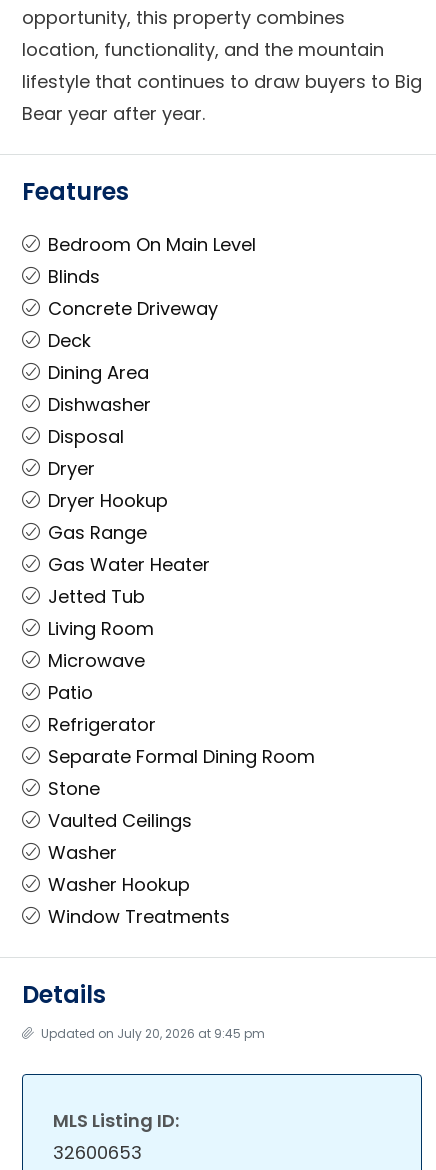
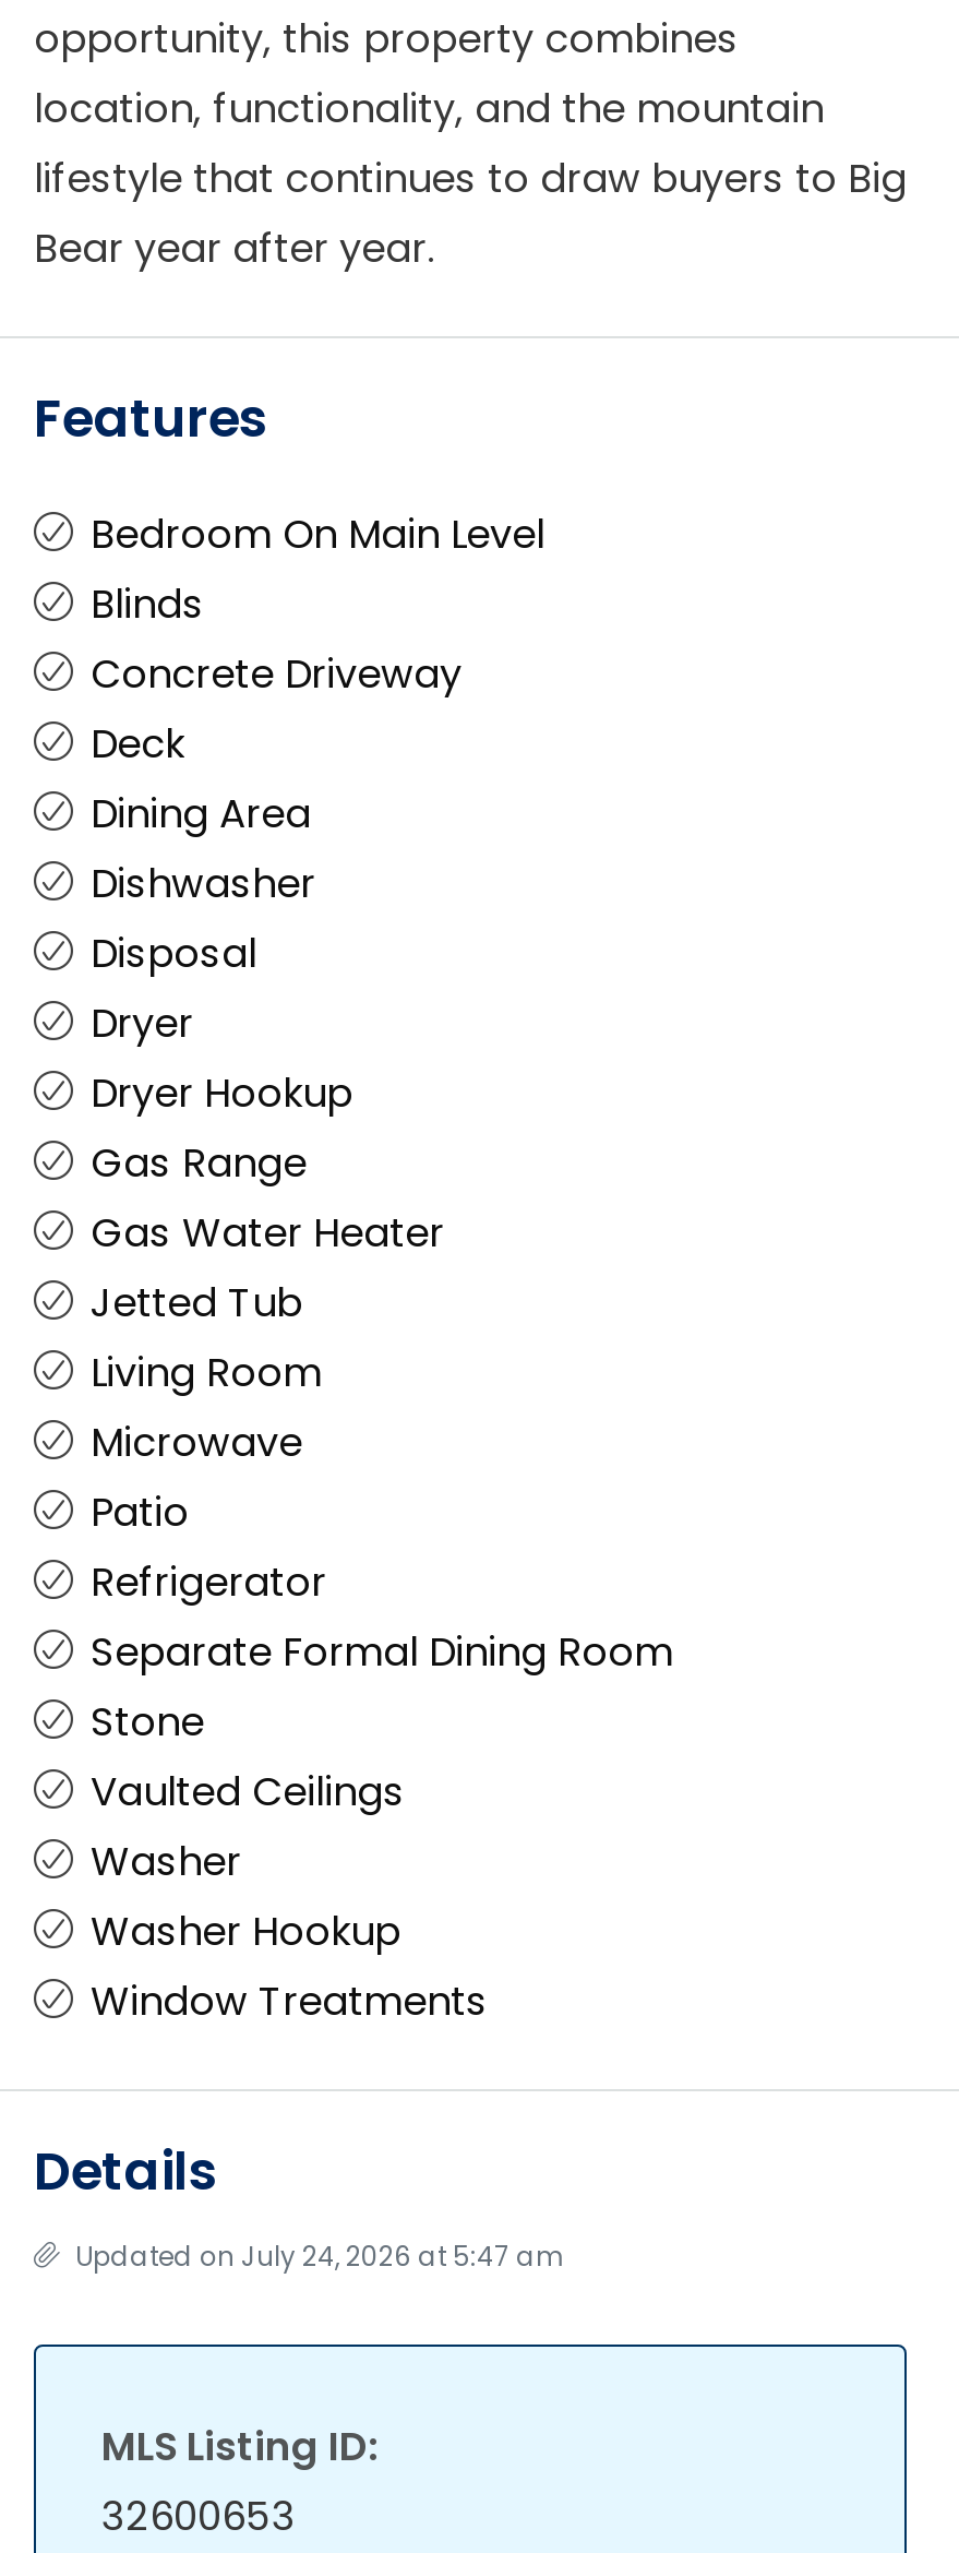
[38,1025,265,1042] Updated on July 20, 2026 at 9:45 pm -> [69,2238,564,2275] Updated on July 24, 2026 at 5:47 am

